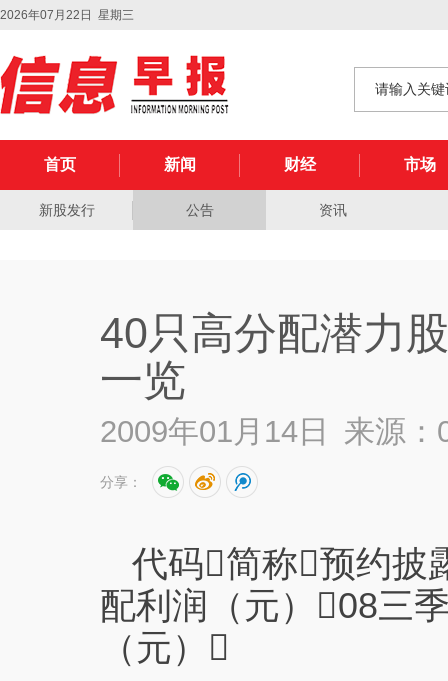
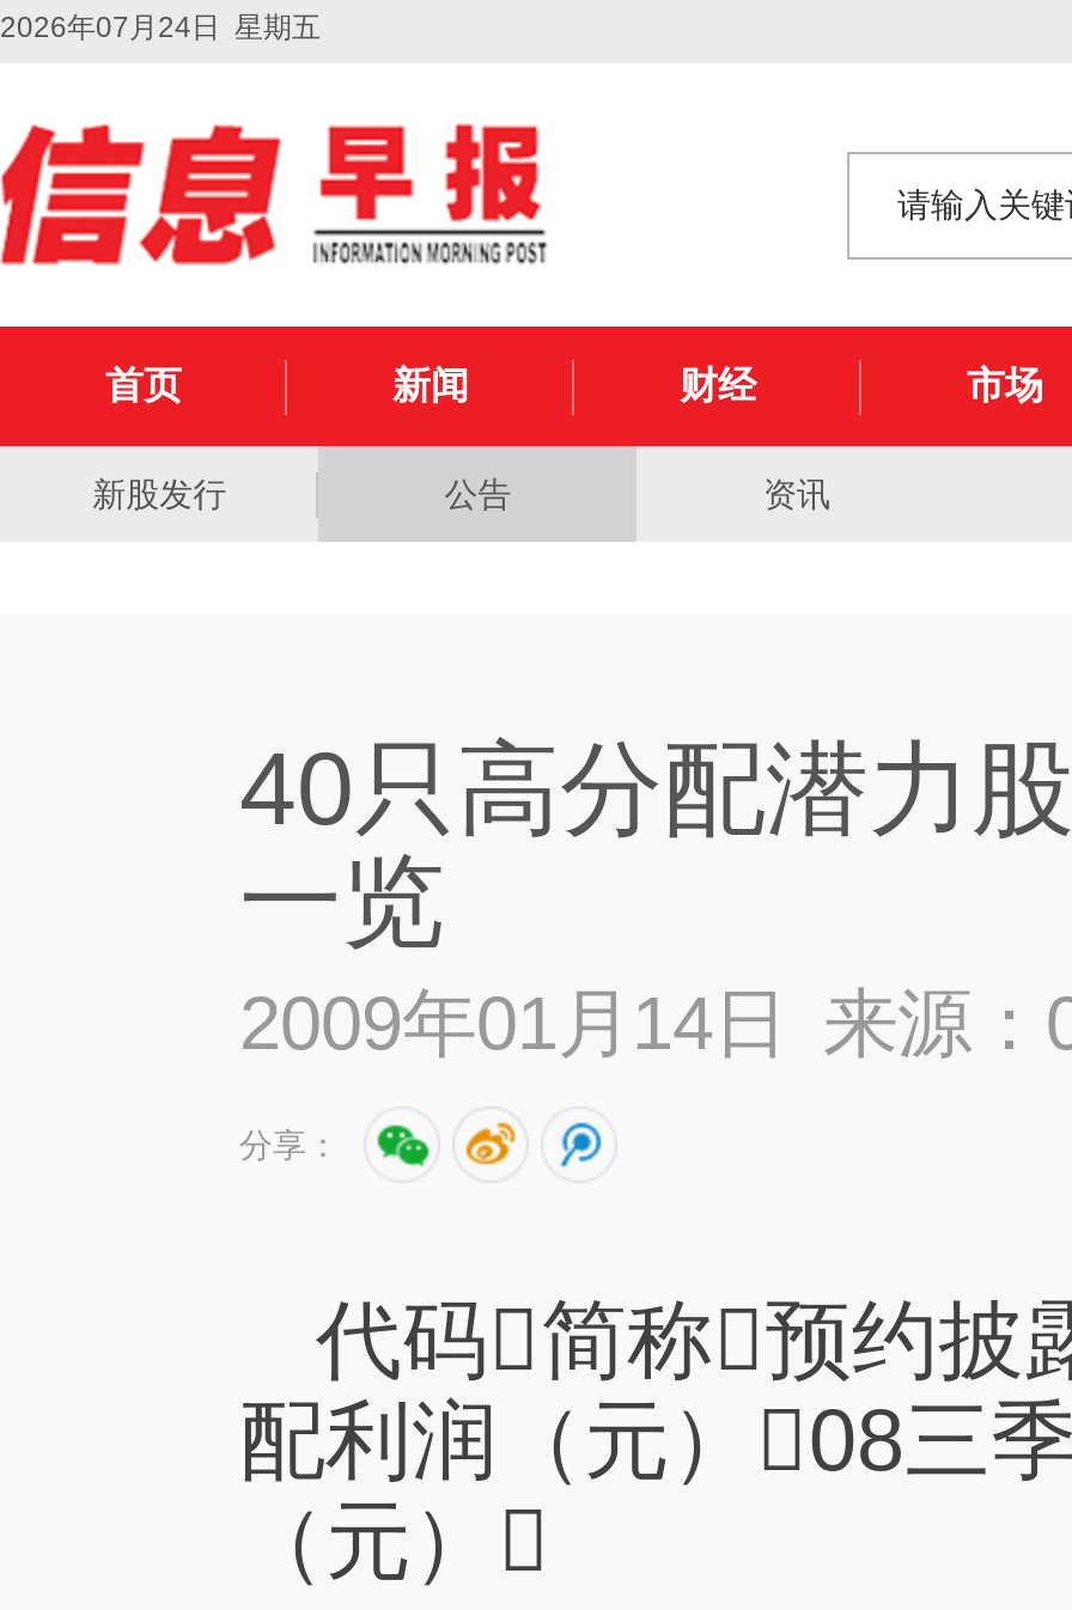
[0,8,134,22] 2026年07月22日 星期三 -> [0,11,321,44] 2026年07月24日 星期五

